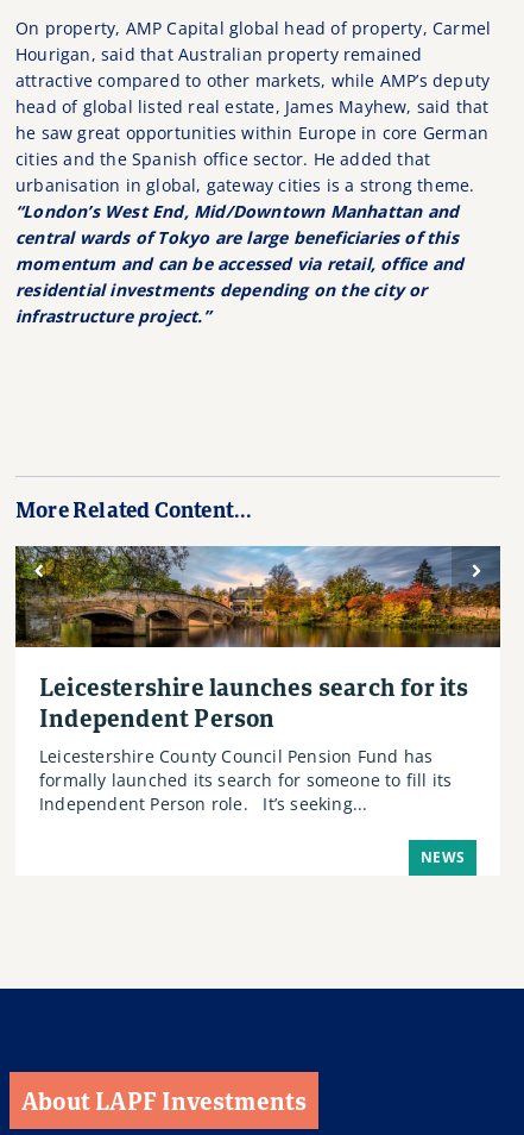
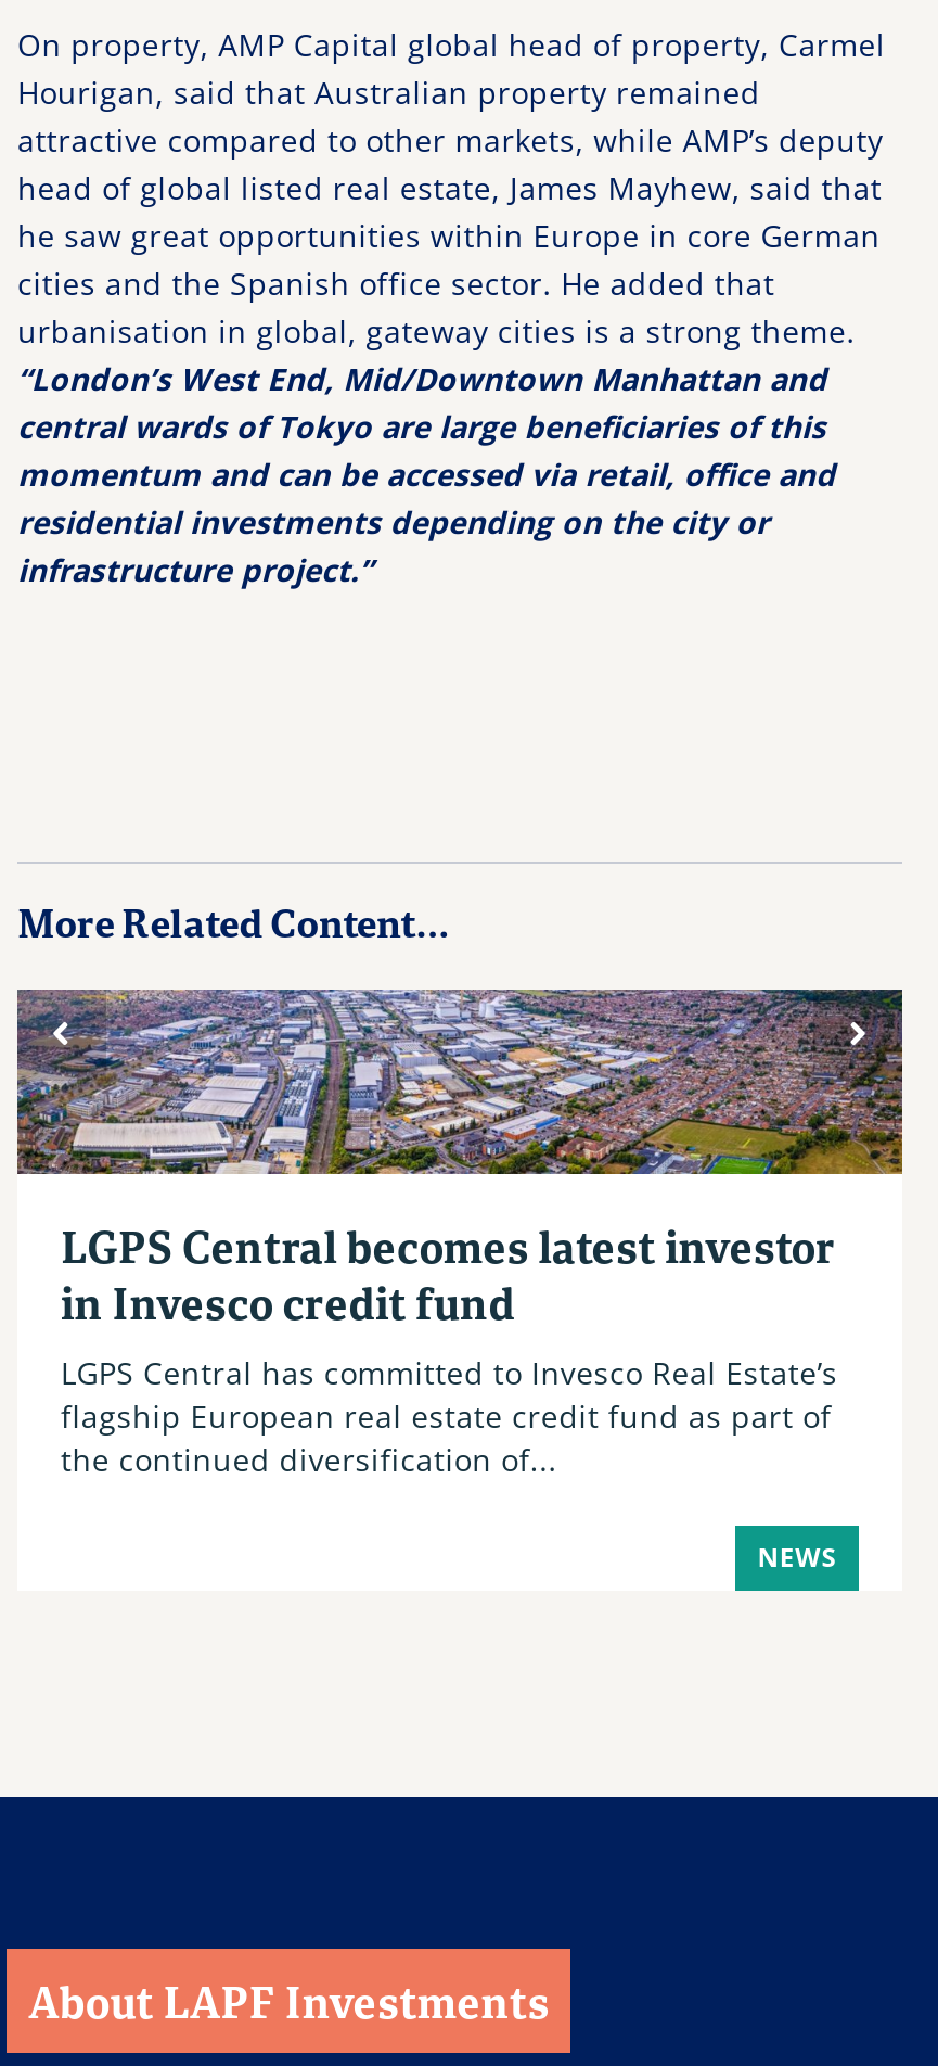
[14,546,501,815] [image] | Leicestershire launches search for its | Independent Person | Leicestershire County Council Pension Fund has | formally launched its search for someone to fill its | Independent Person role. It’s seeking... -> [15,990,904,1480] [image] | LGPS Central becomes latest investor | in Invesco credit fund | LGPS Central has committed to Invesco Real Estate’s | flagship European real estate credit fund as part of | the continued diversification of...

